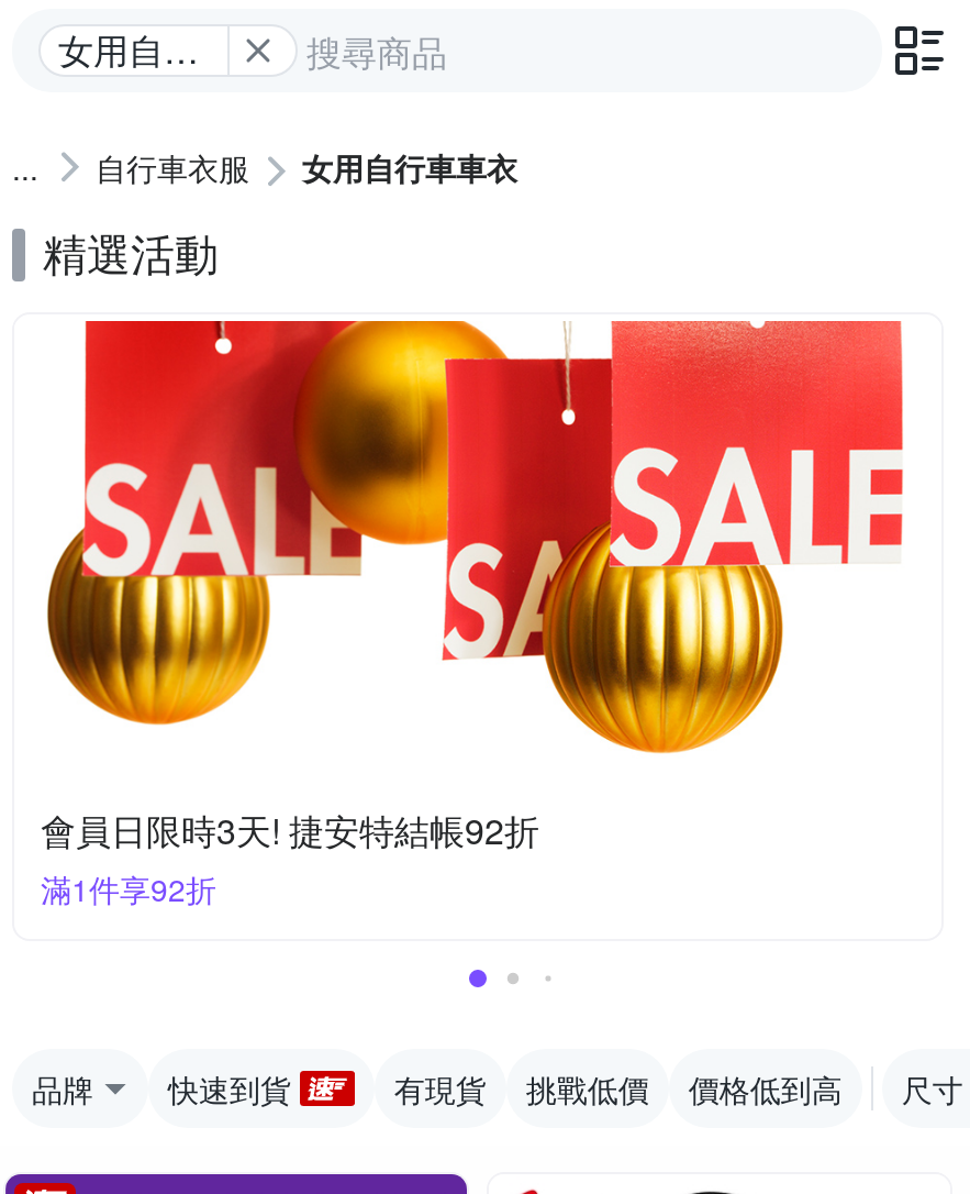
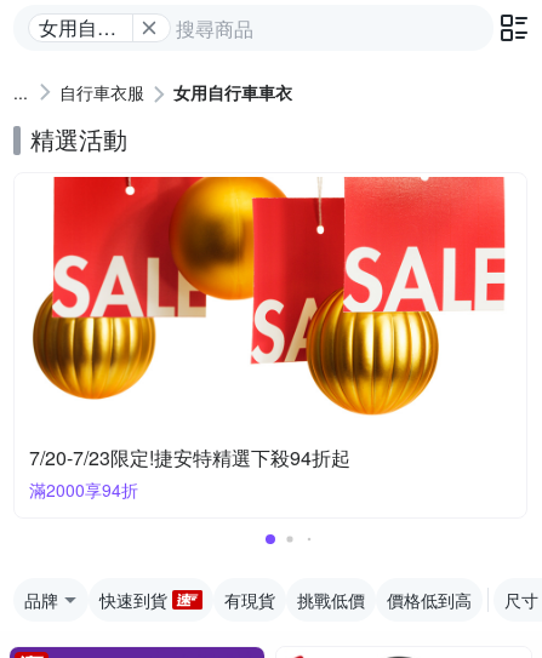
[41,805,539,911] 會員日限時3天! 捷安特結帳92折 | 滿1件享92折 -> [29,444,350,502] 7/20-7/23限定!捷安特精選下殺94折起 | 滿2000享94折

